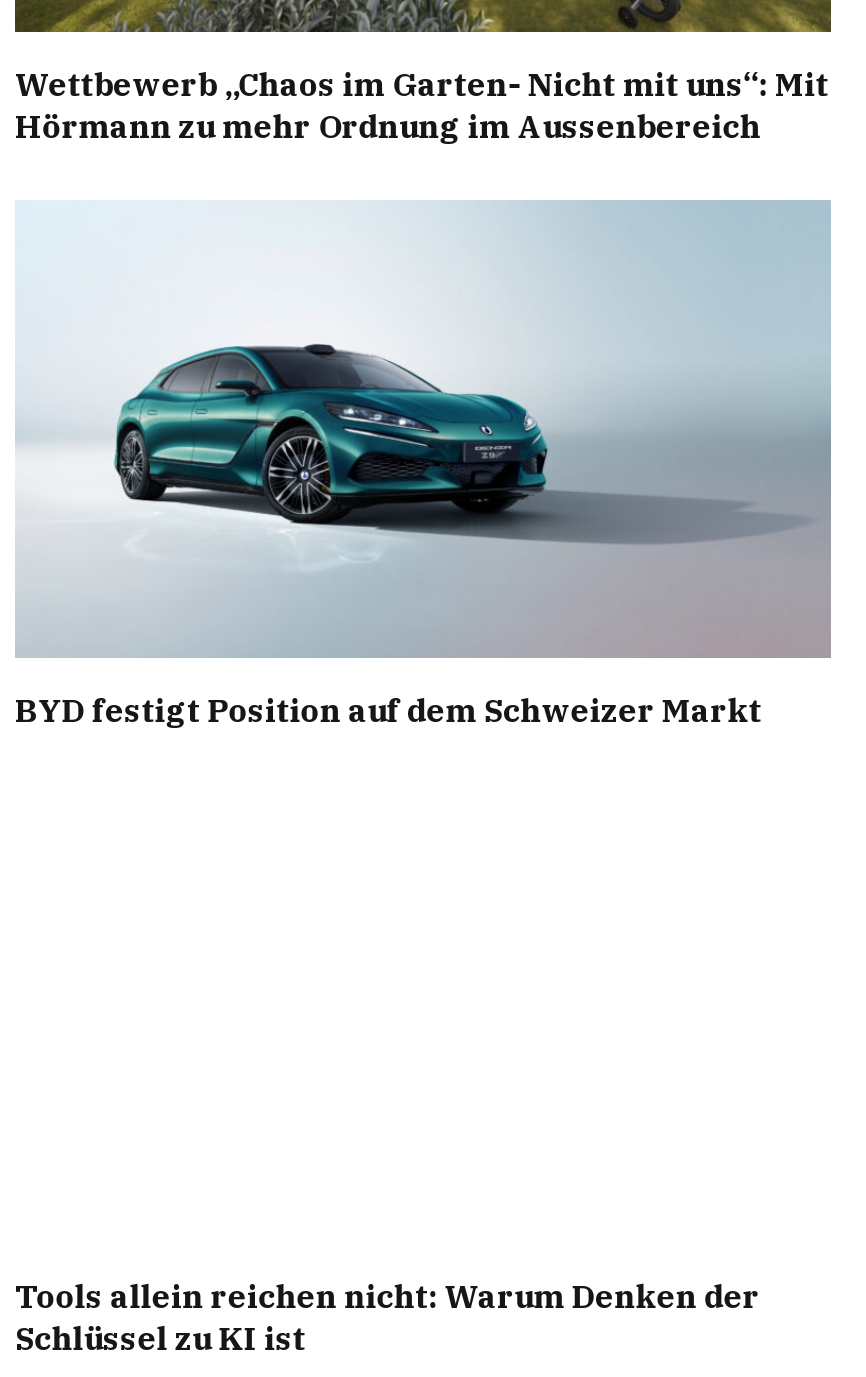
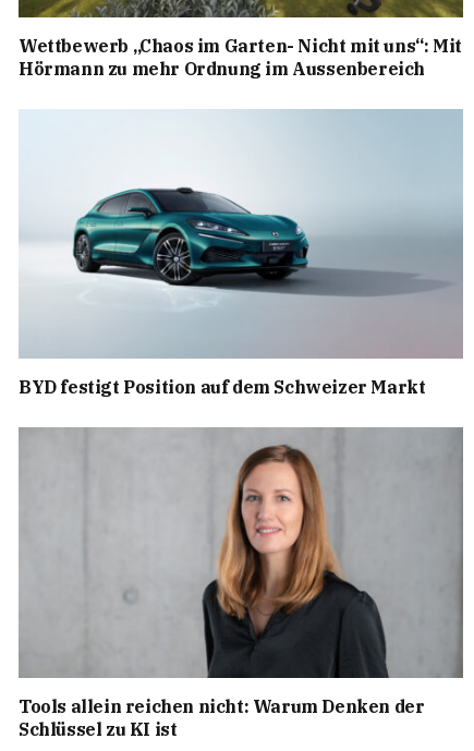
none -> [17,426,464,679] [image]

